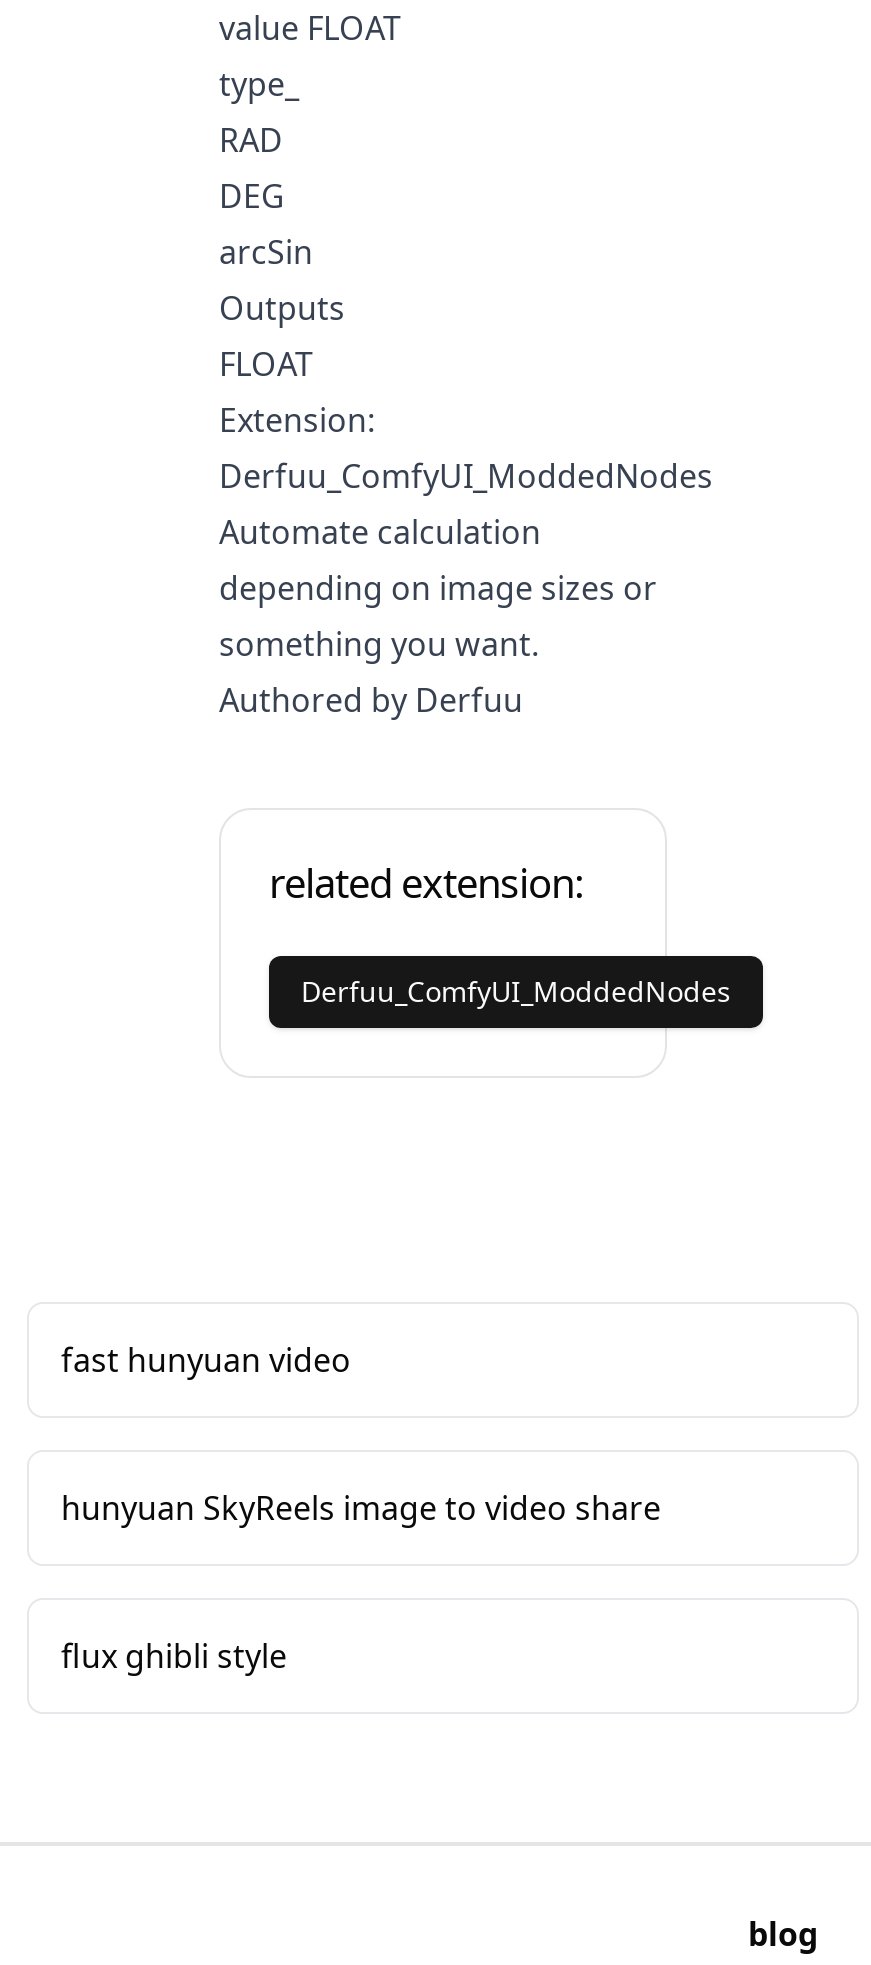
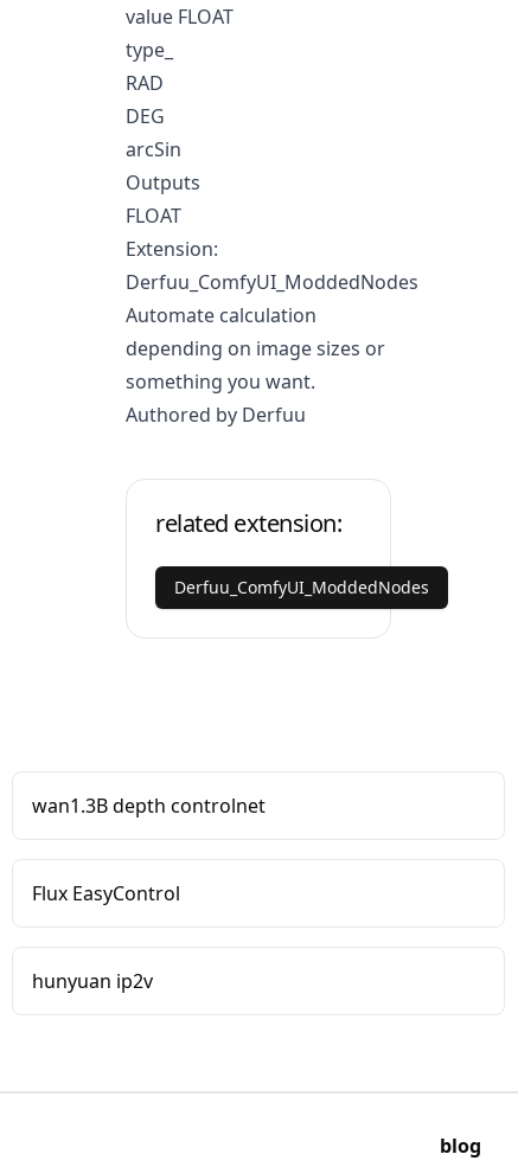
[61,1338,351,1382] fast hunyuan video -> [32,793,266,819] wan1.3B depth controlnet
[61,1486,661,1530] hunyuan SkyReels image to video share -> [32,880,180,906] Flux EasyControl
[61,1634,287,1678] flux ghibli style -> [32,968,153,994] hunyuan ip2v

